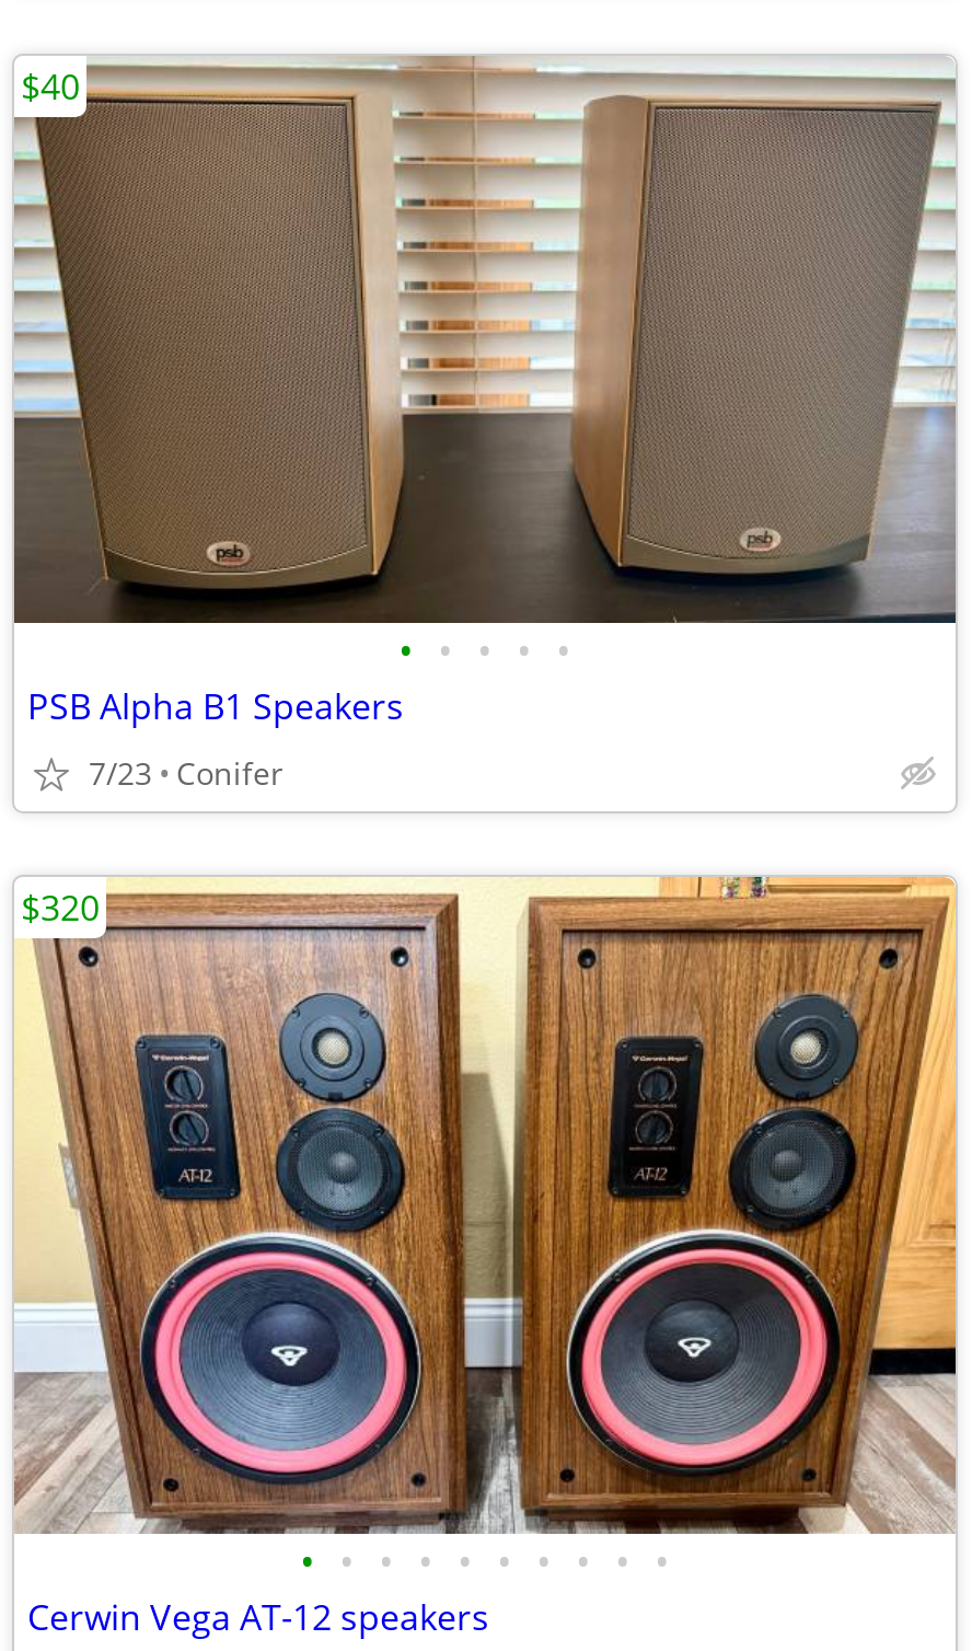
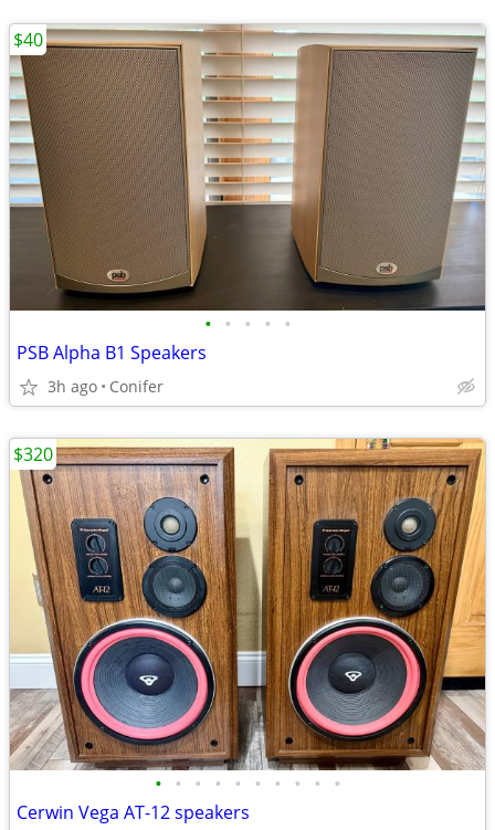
[89,752,283,794] 7/23 Conifer -> [48,376,164,397] 3h ago Conifer

